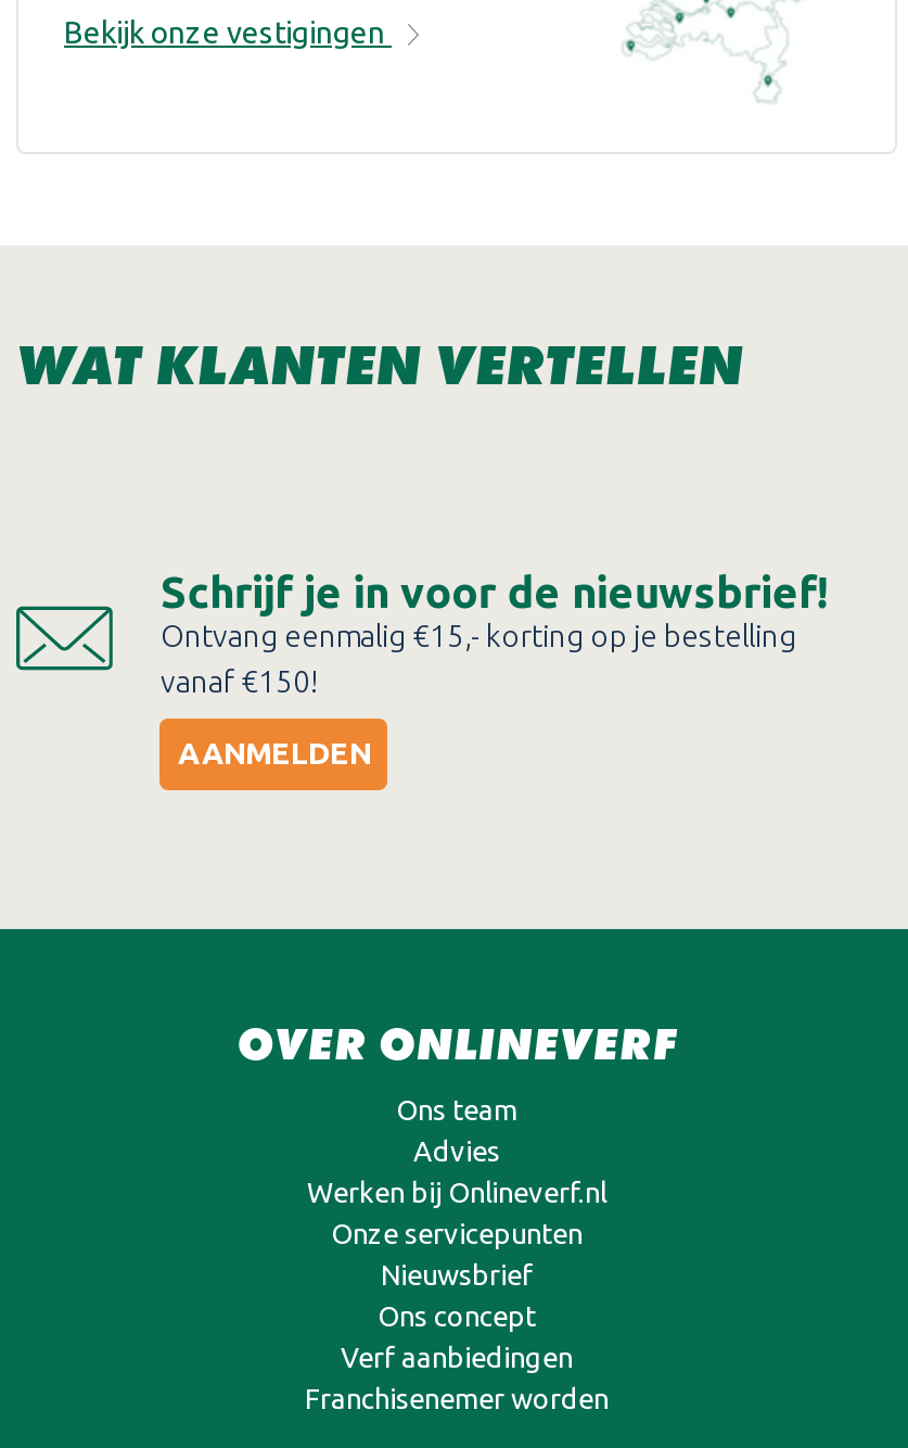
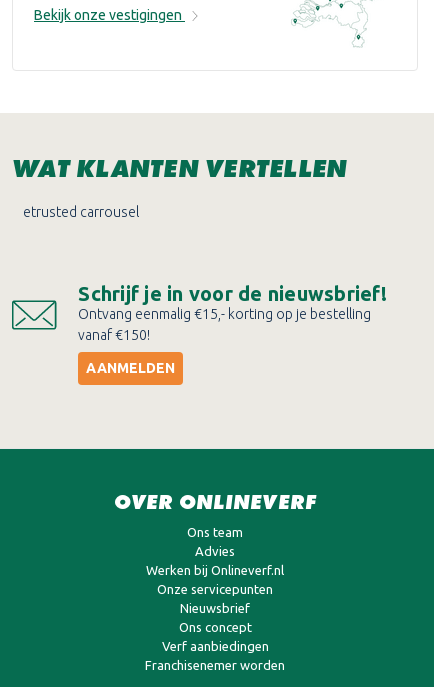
none -> [22,204,138,220] etrusted carrousel

